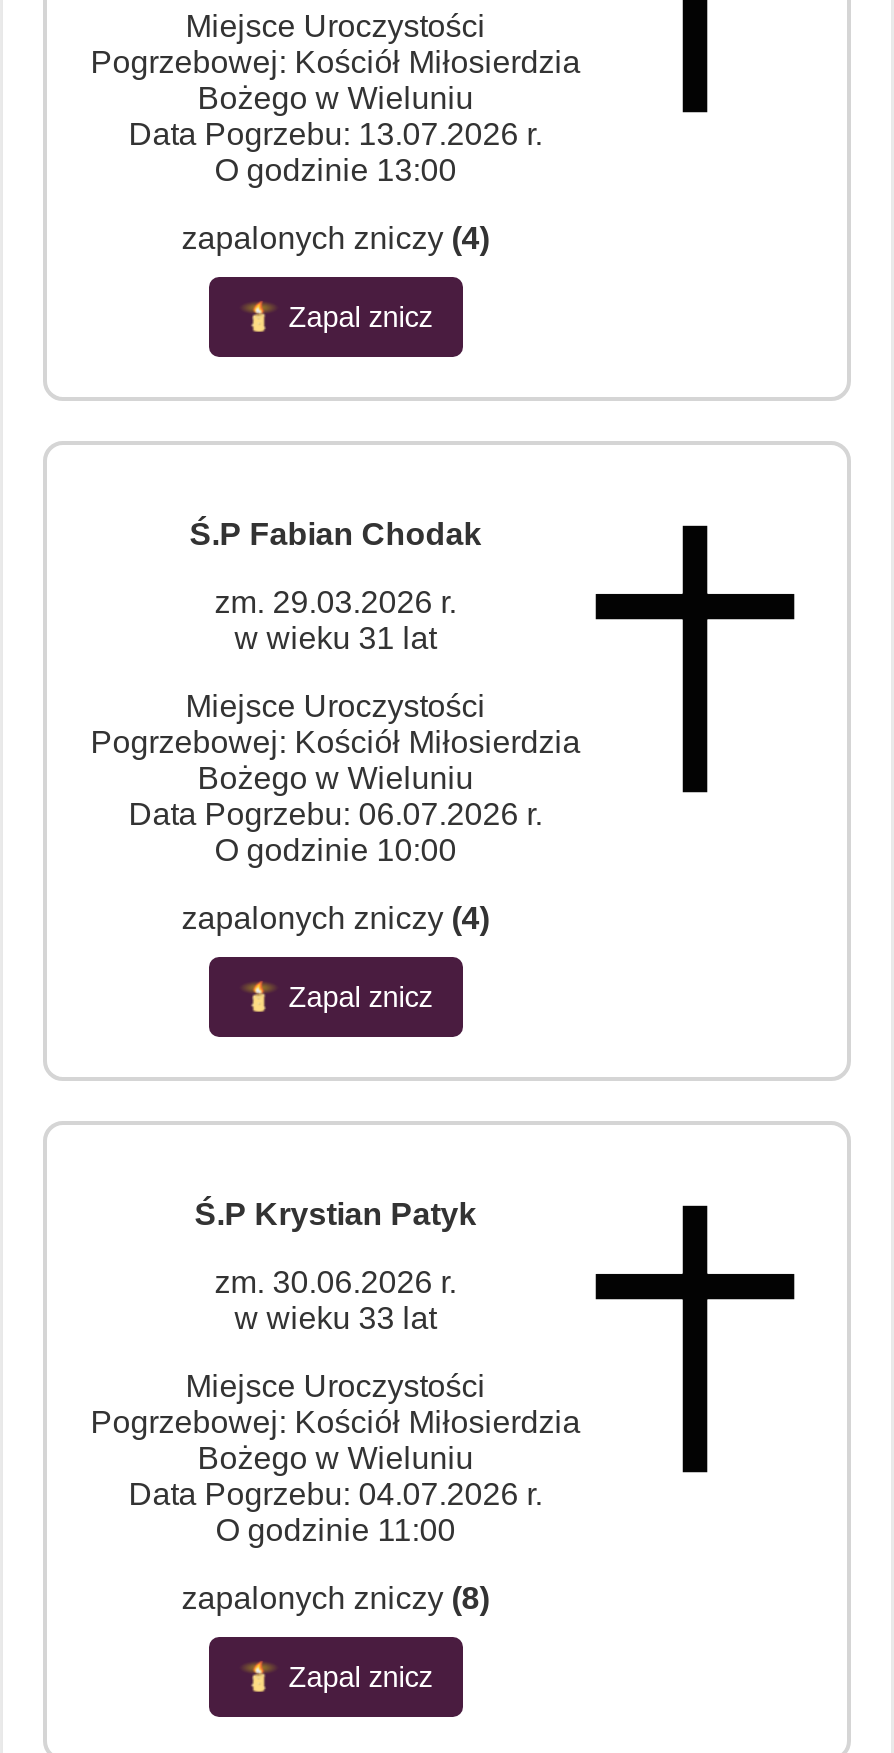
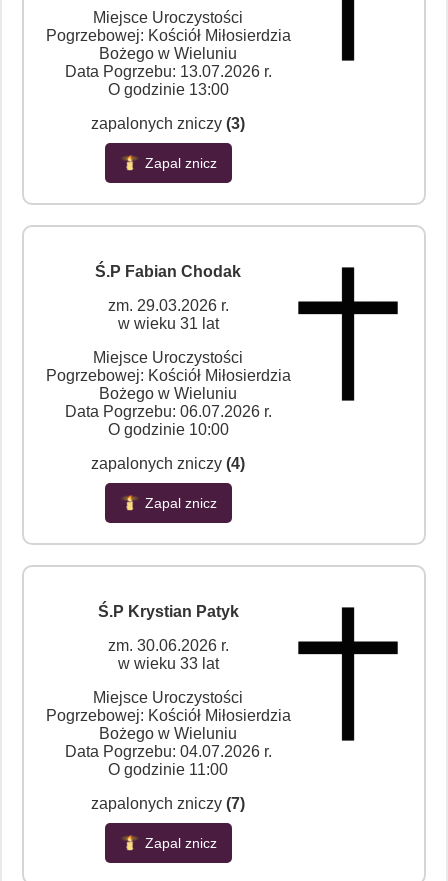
[182,221,490,255] zapalonych zniczy (4) -> [91,115,245,132] zapalonych zniczy (3)
[182,1581,490,1615] zapalonych zniczy (8) -> [91,795,245,812] zapalonych zniczy (7)

